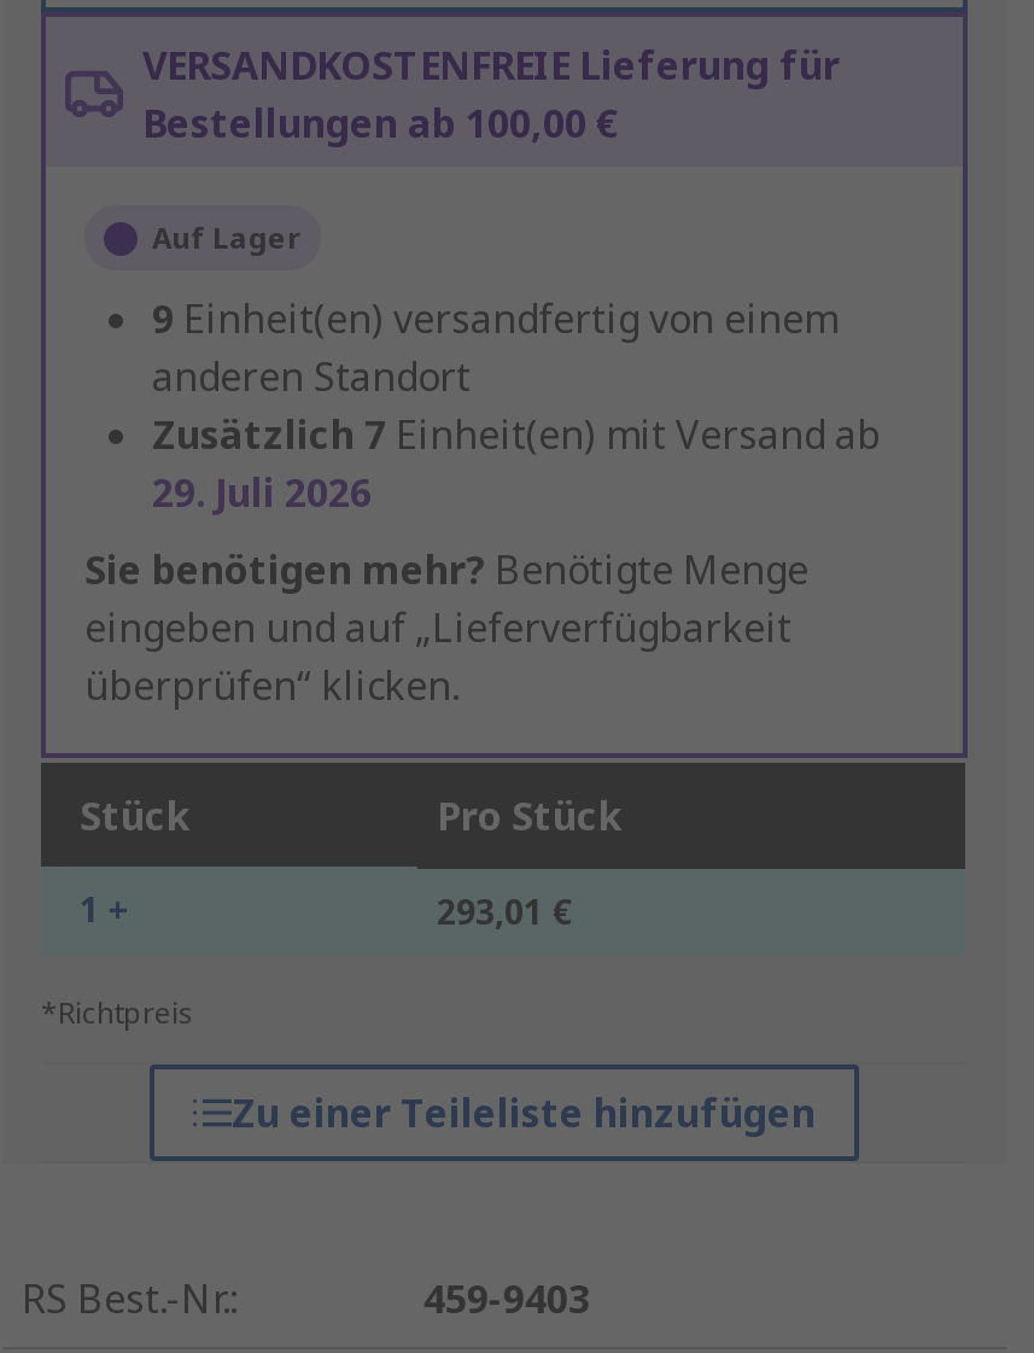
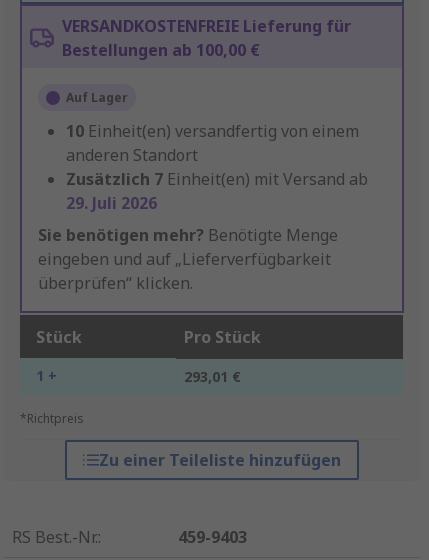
[152,293,837,346] 9 Einheit(en) versandfertig von einem -> [66,120,359,142] 10 Einheit(en) versandfertig von einem

